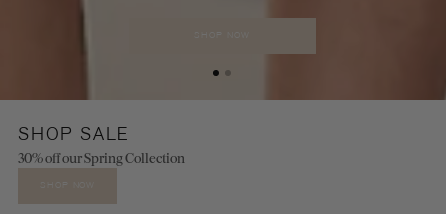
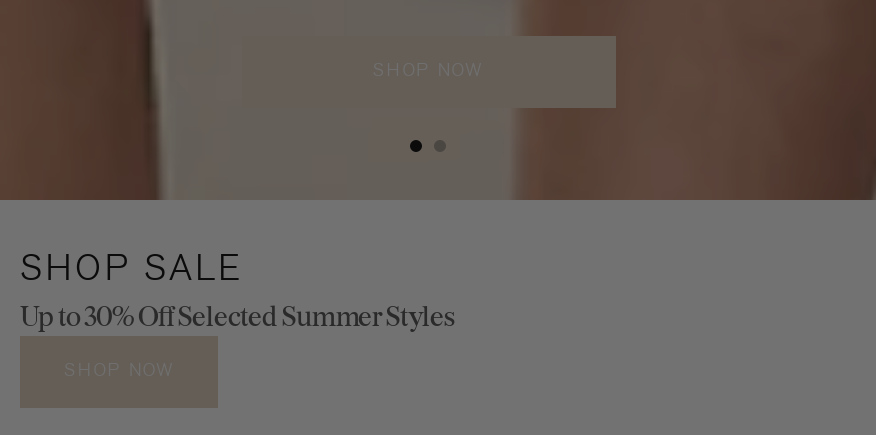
[18,147,185,168] 30% off our Spring Collection -> [20,295,456,337] Up to 30% Off Selected Summer Styles

